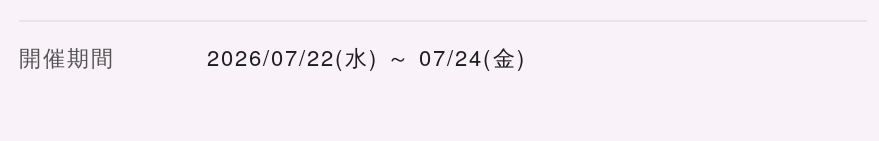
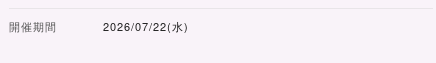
[207,39,527,71] 2026/07/22(水) ～ 07/24(金) -> [103,18,189,34] 2026/07/22(水)

